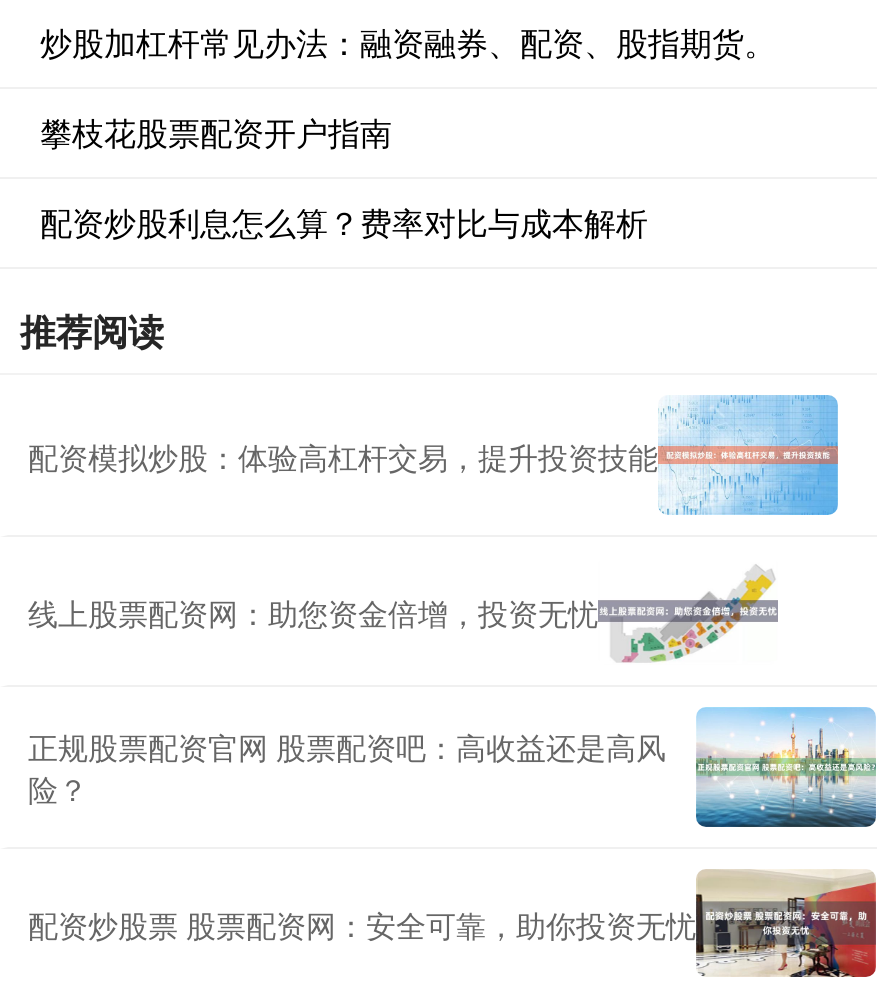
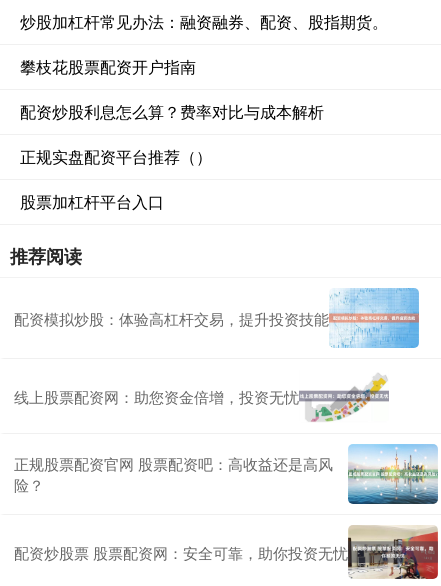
none -> [20,145,212,213] 正规实盘配资平台推荐（） | 股票加杠杆平台入口

